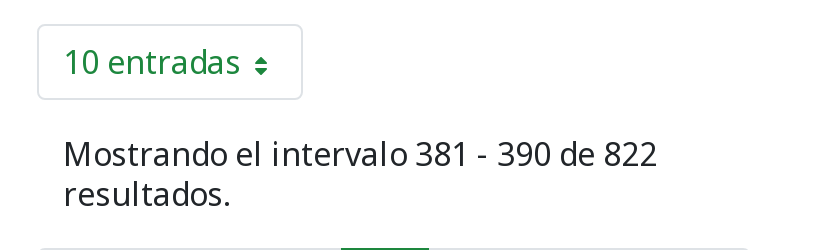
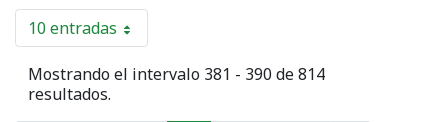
[63,132,657,176] Mostrando el intervalo 381 - 390 de 822 -> [28,63,325,85] Mostrando el intervalo 381 - 390 de 814

